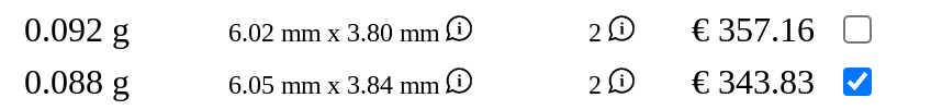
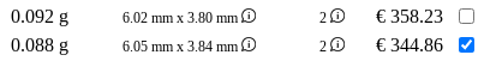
[692,11,815,48] €357.16 -> [376,6,443,26] €358.23
[692,63,815,100] €343.83 -> [376,35,443,55] €344.86

